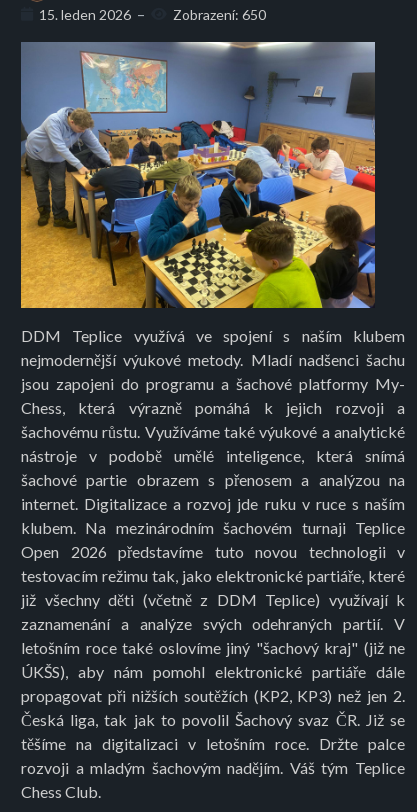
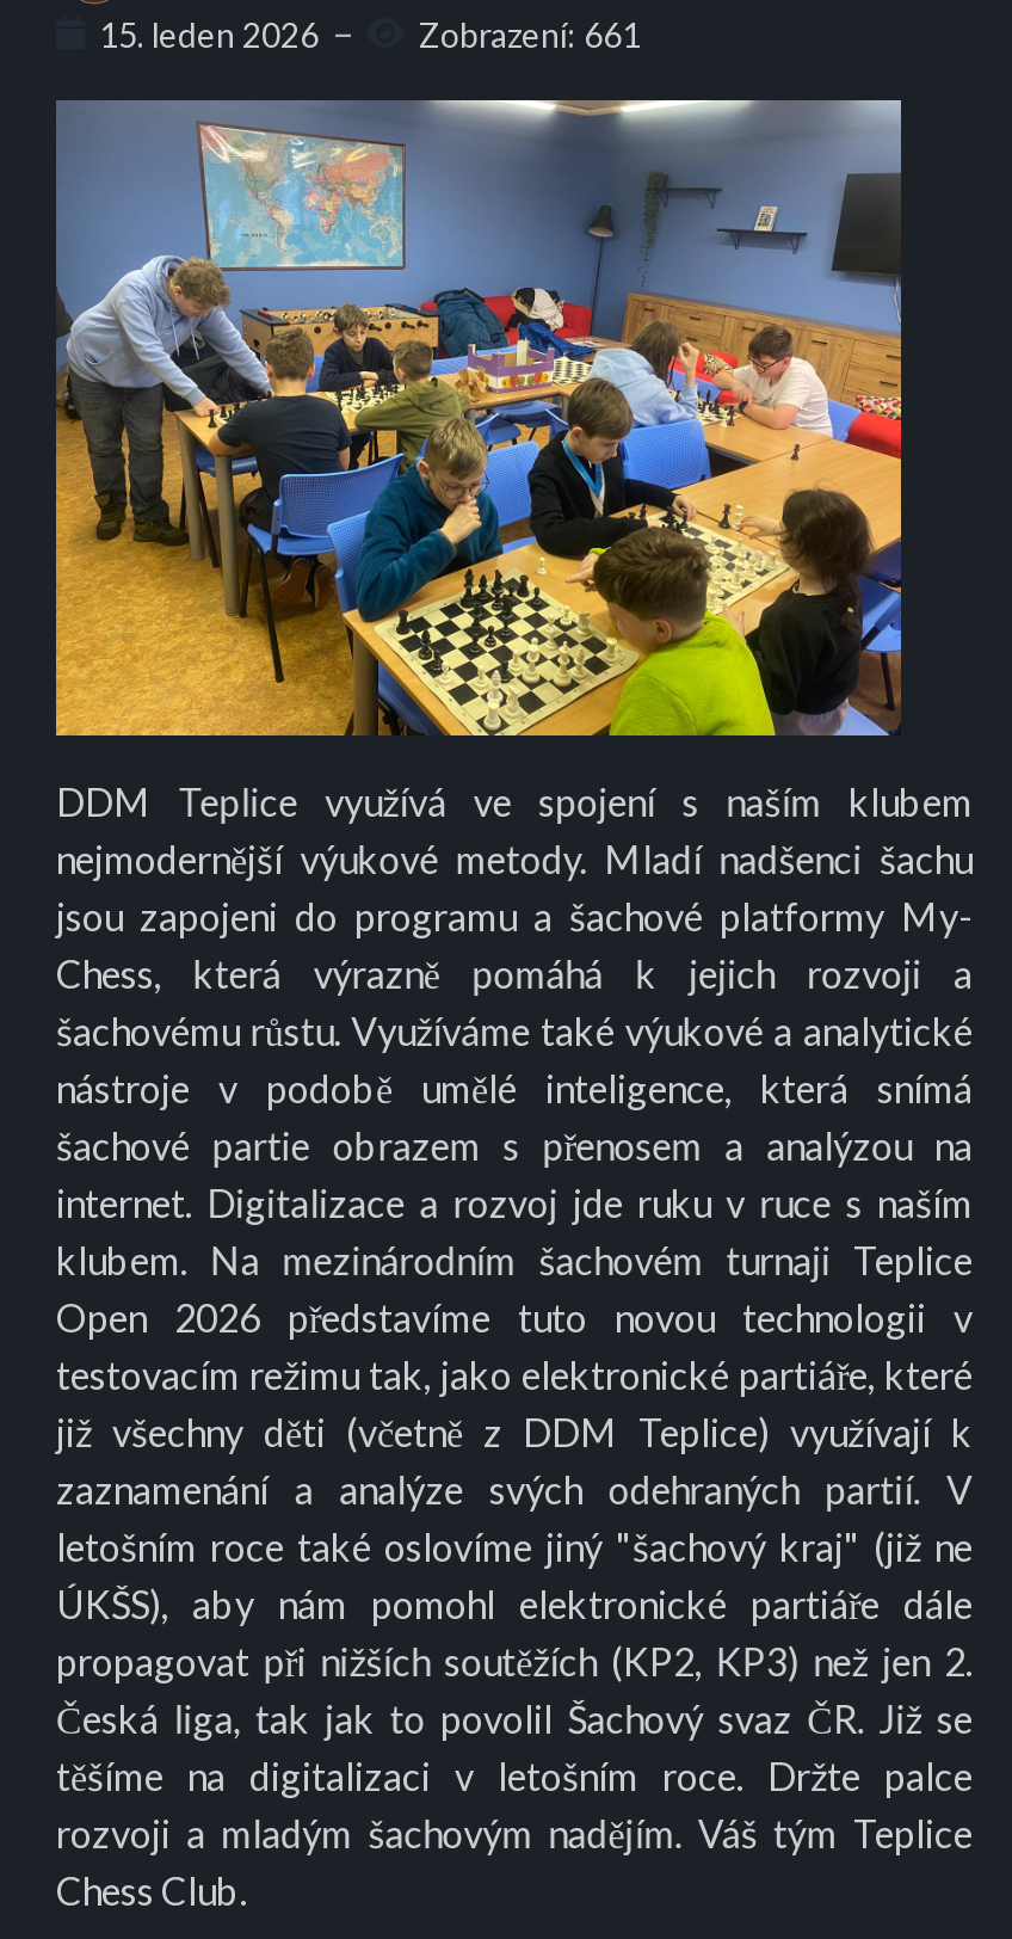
[173,5,266,22] Zobrazení: 650 -> [419,13,641,54] Zobrazení: 661

